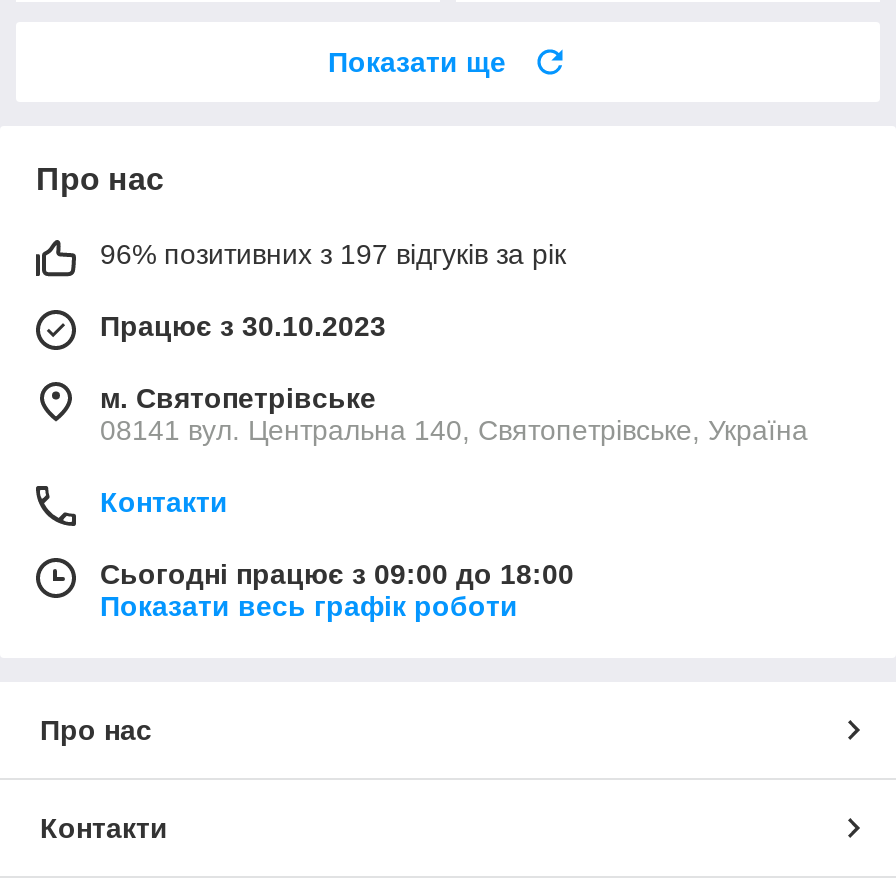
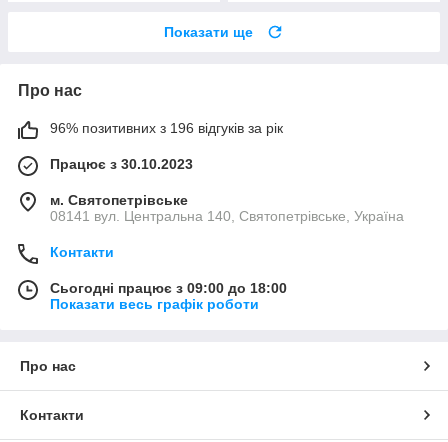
[100,238,566,270] 96% позитивних з 197 відгуків за рік -> [50,120,283,136] 96% позитивних з 196 відгуків за рік

